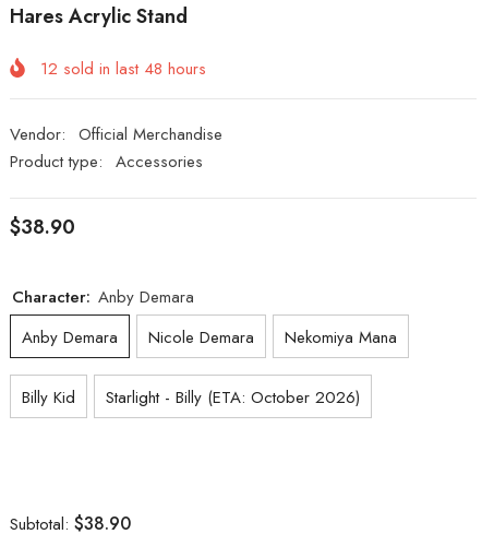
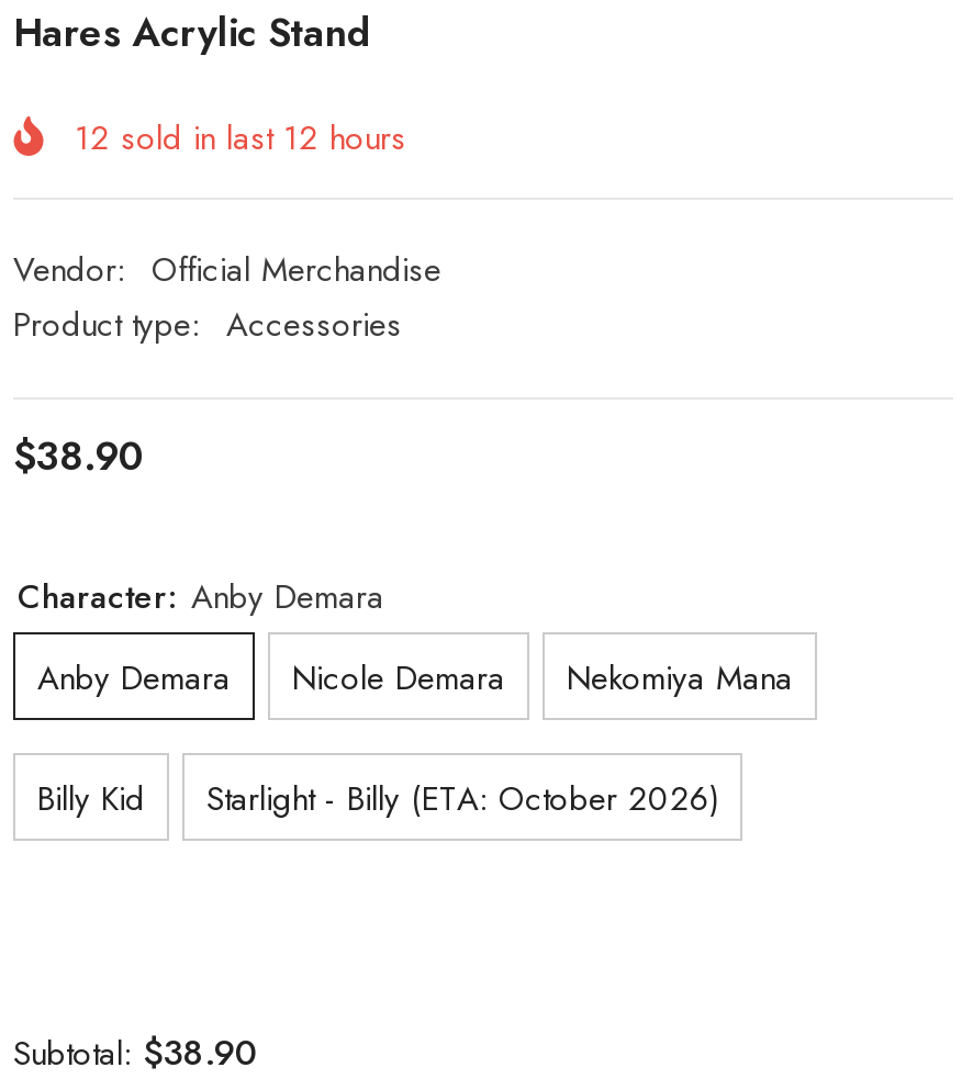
[40,57,206,81] 12 sold in last 48 hours -> [75,115,406,163] 12 sold in last 12 hours

